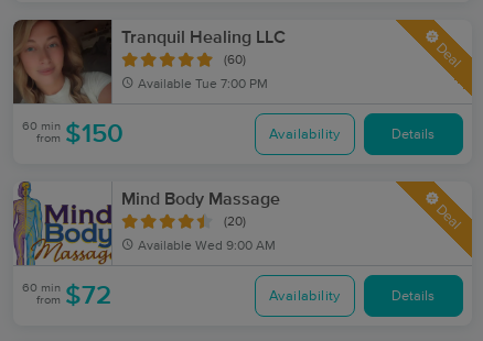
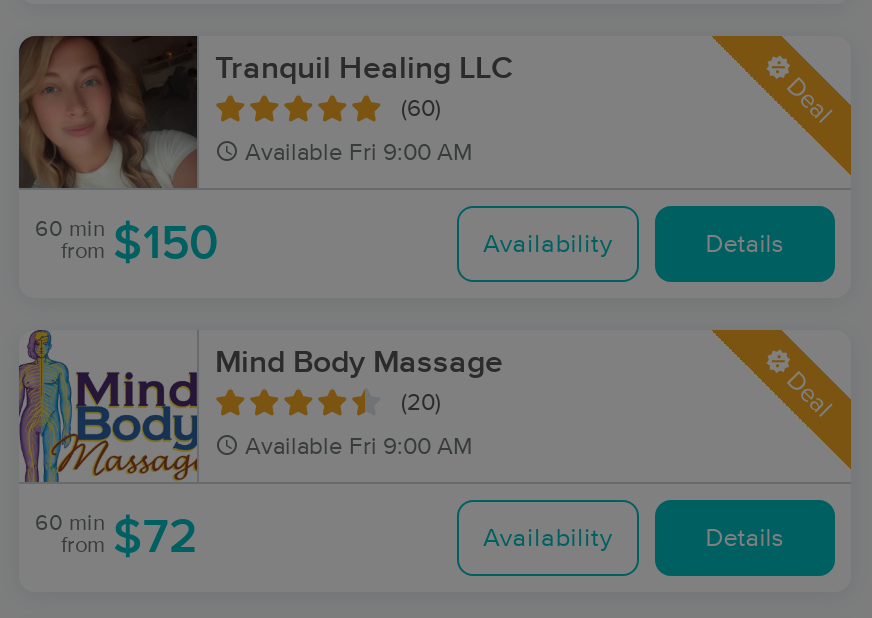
[138,78,268,91] Available Tue 7:00 PM -> [245,142,473,166] Available Fri 9:00 AM
[138,240,276,253] Available Wed 9:00 AM -> [245,436,473,460] Available Fri 9:00 AM

